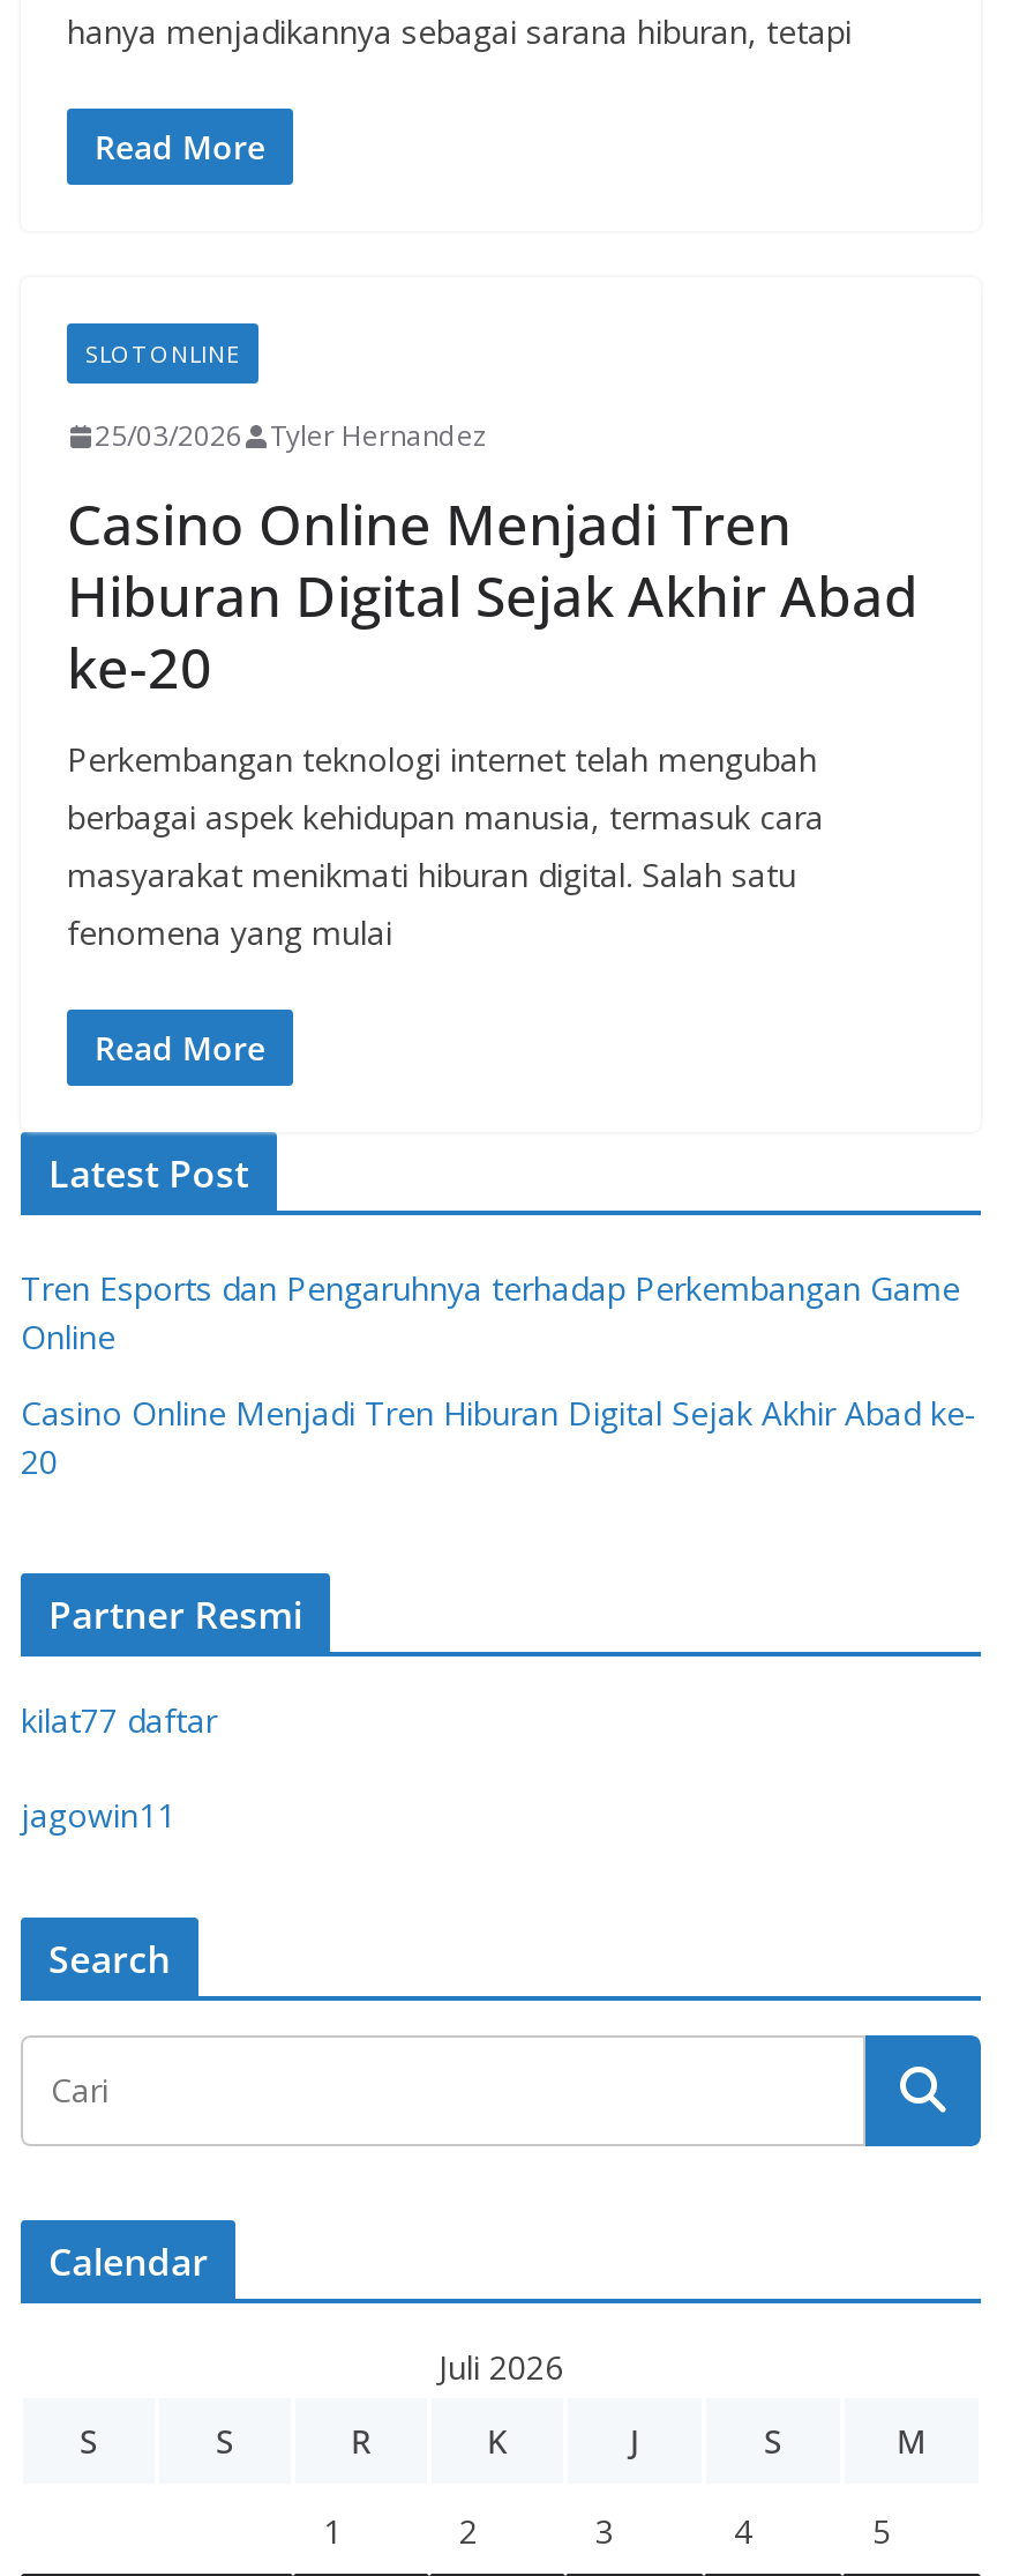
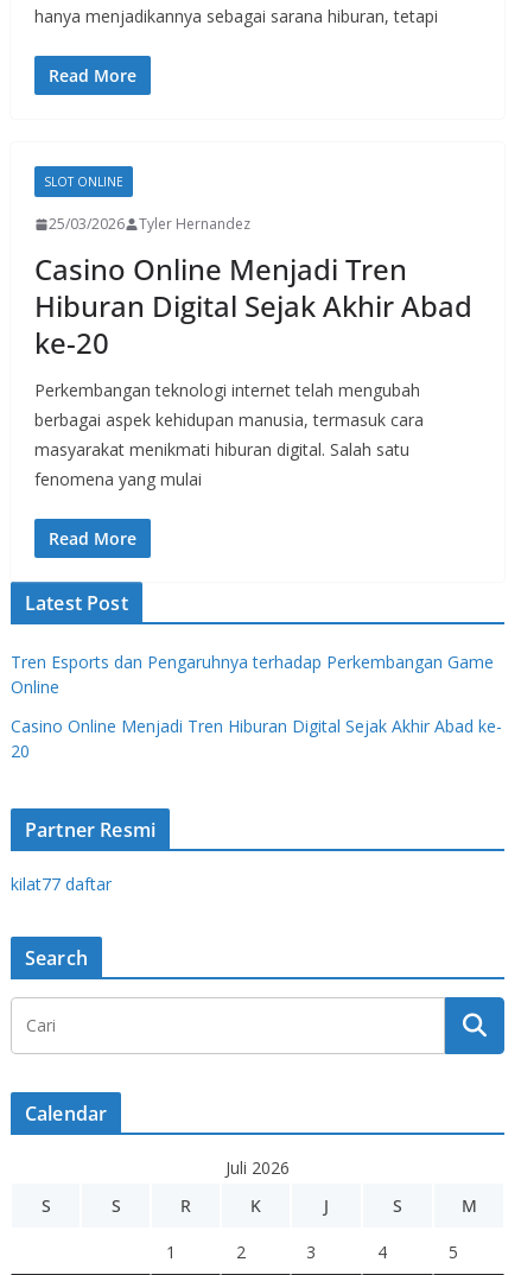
[21,1793,175,1837] jagowin11 -> none

